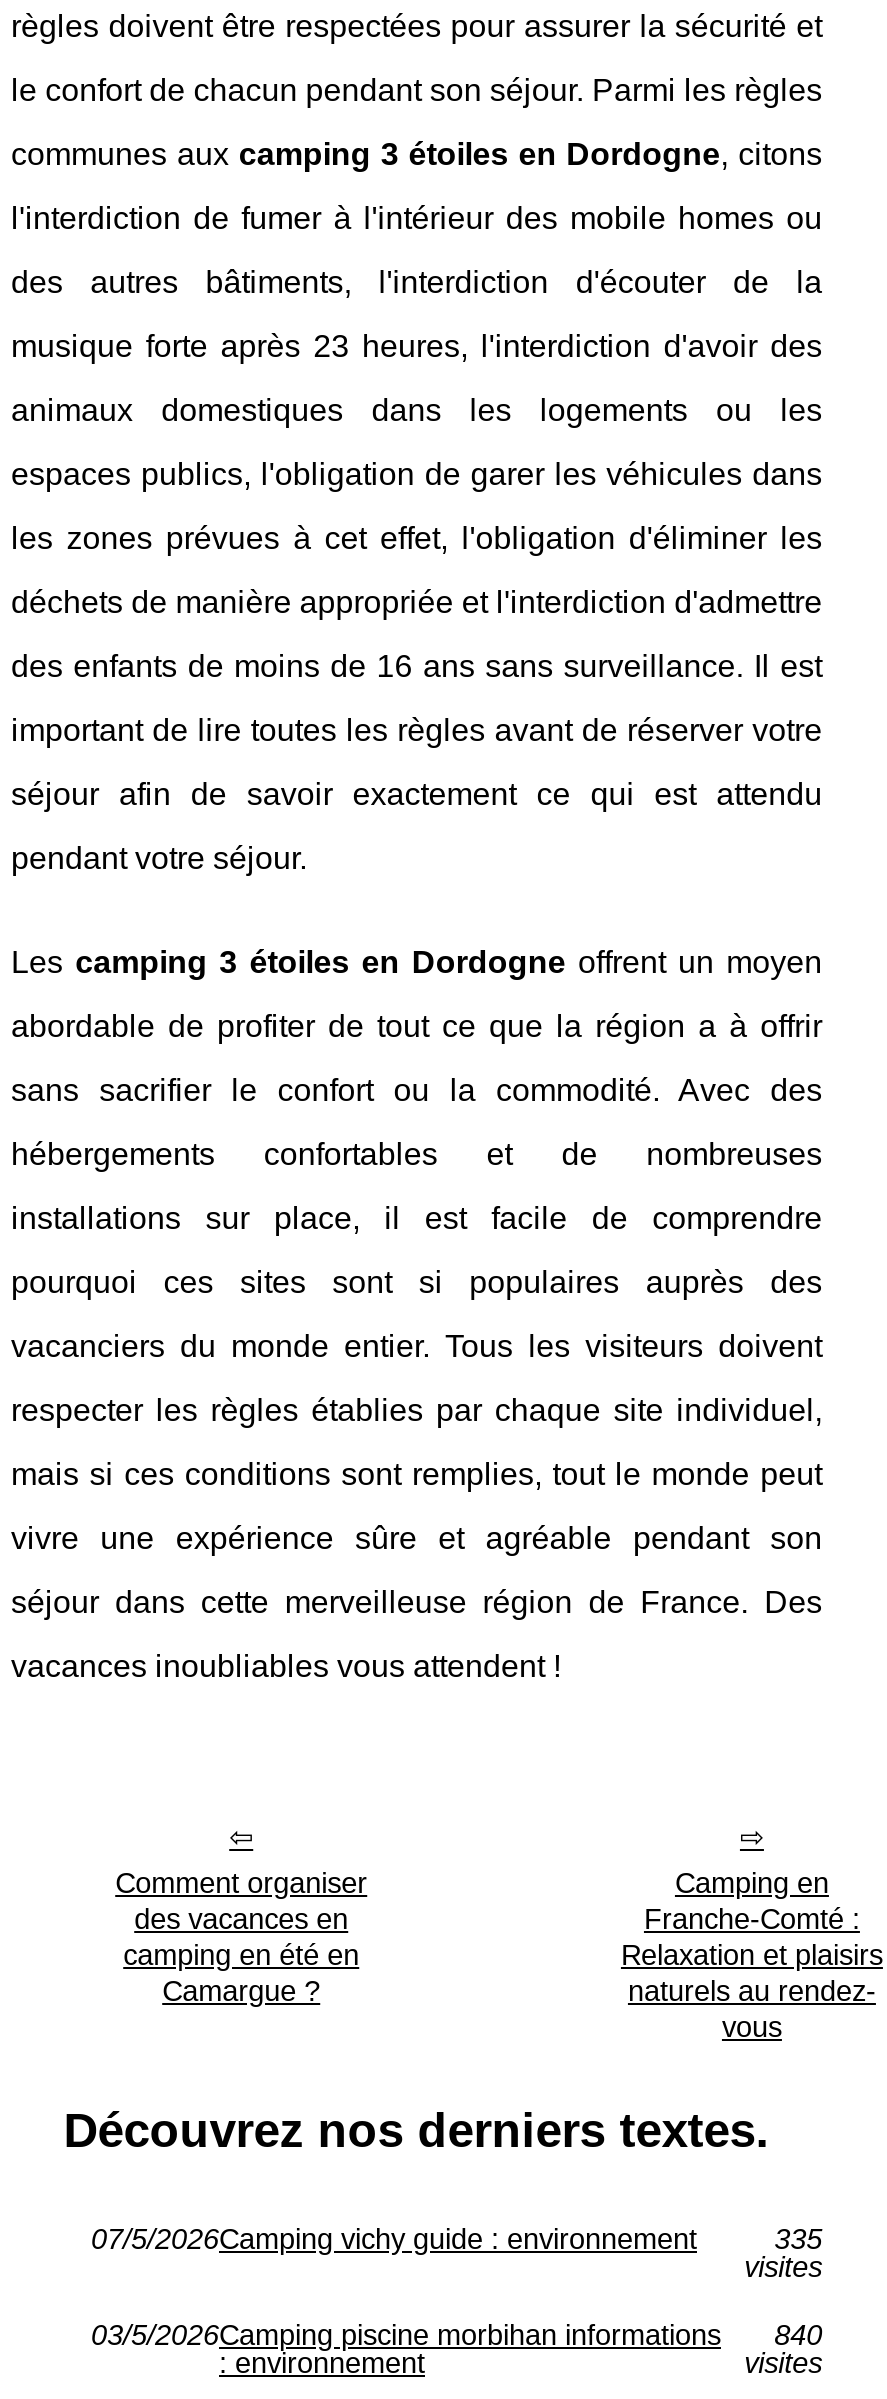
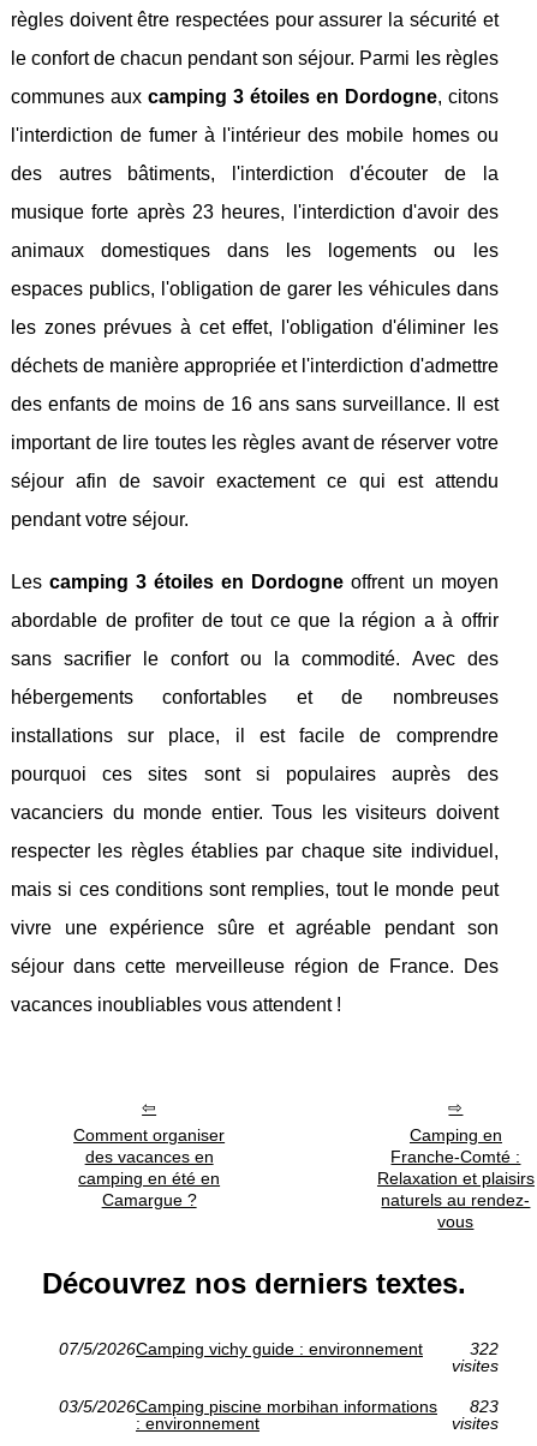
[774,2223,822,2255] 335 -> [469,1339,498,1359] 322
[91,2319,822,2351] 03/5/2026Camping piscine morbihan informations 840 -> [59,1397,498,1416] 03/5/2026Camping piscine morbihan informations 823

